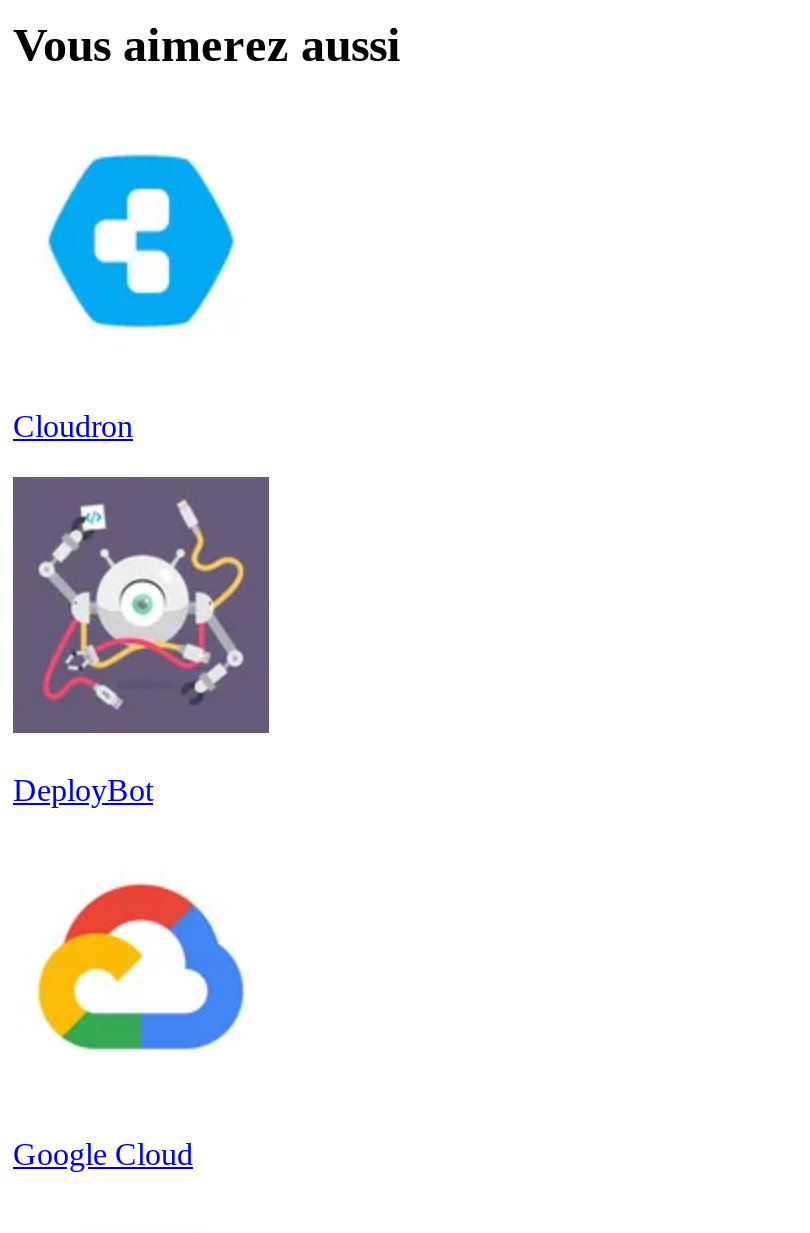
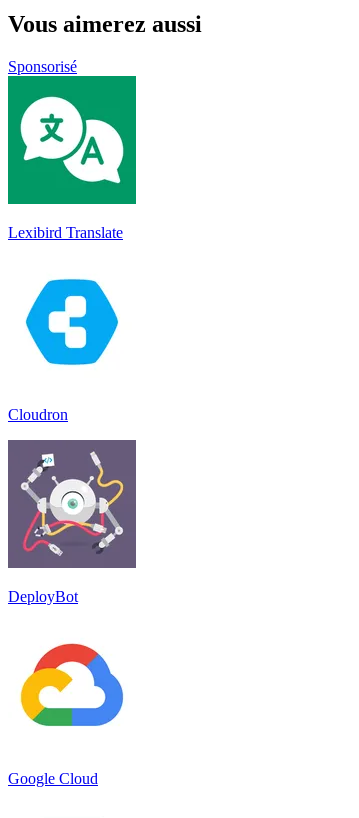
none -> [7,75,137,241] [image] | Lexibird Translate
none -> [8,58,77,75] Sponsorisé

